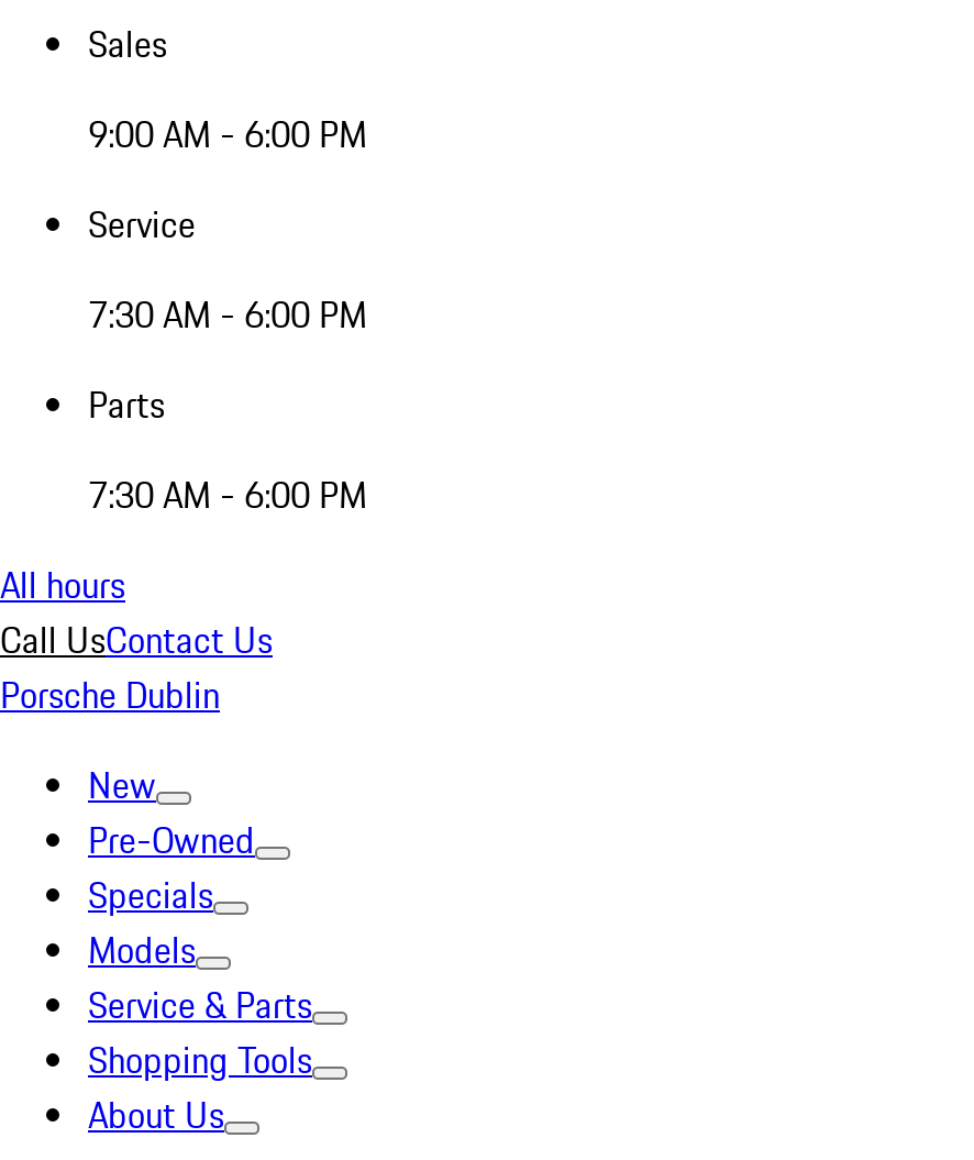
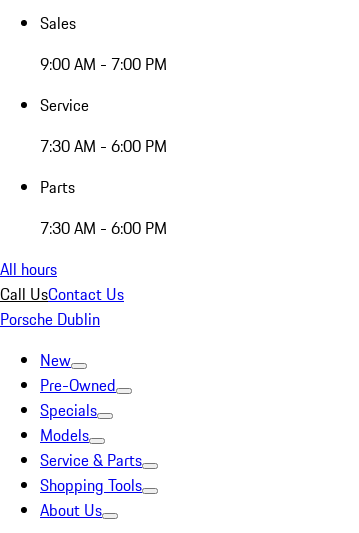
[88,108,367,161] 9:00 AM - 6:00 PM -> [40,52,167,76] 9:00 AM - 7:00 PM

